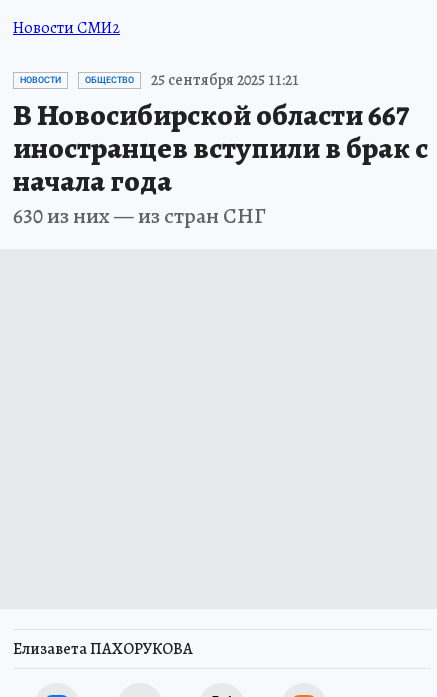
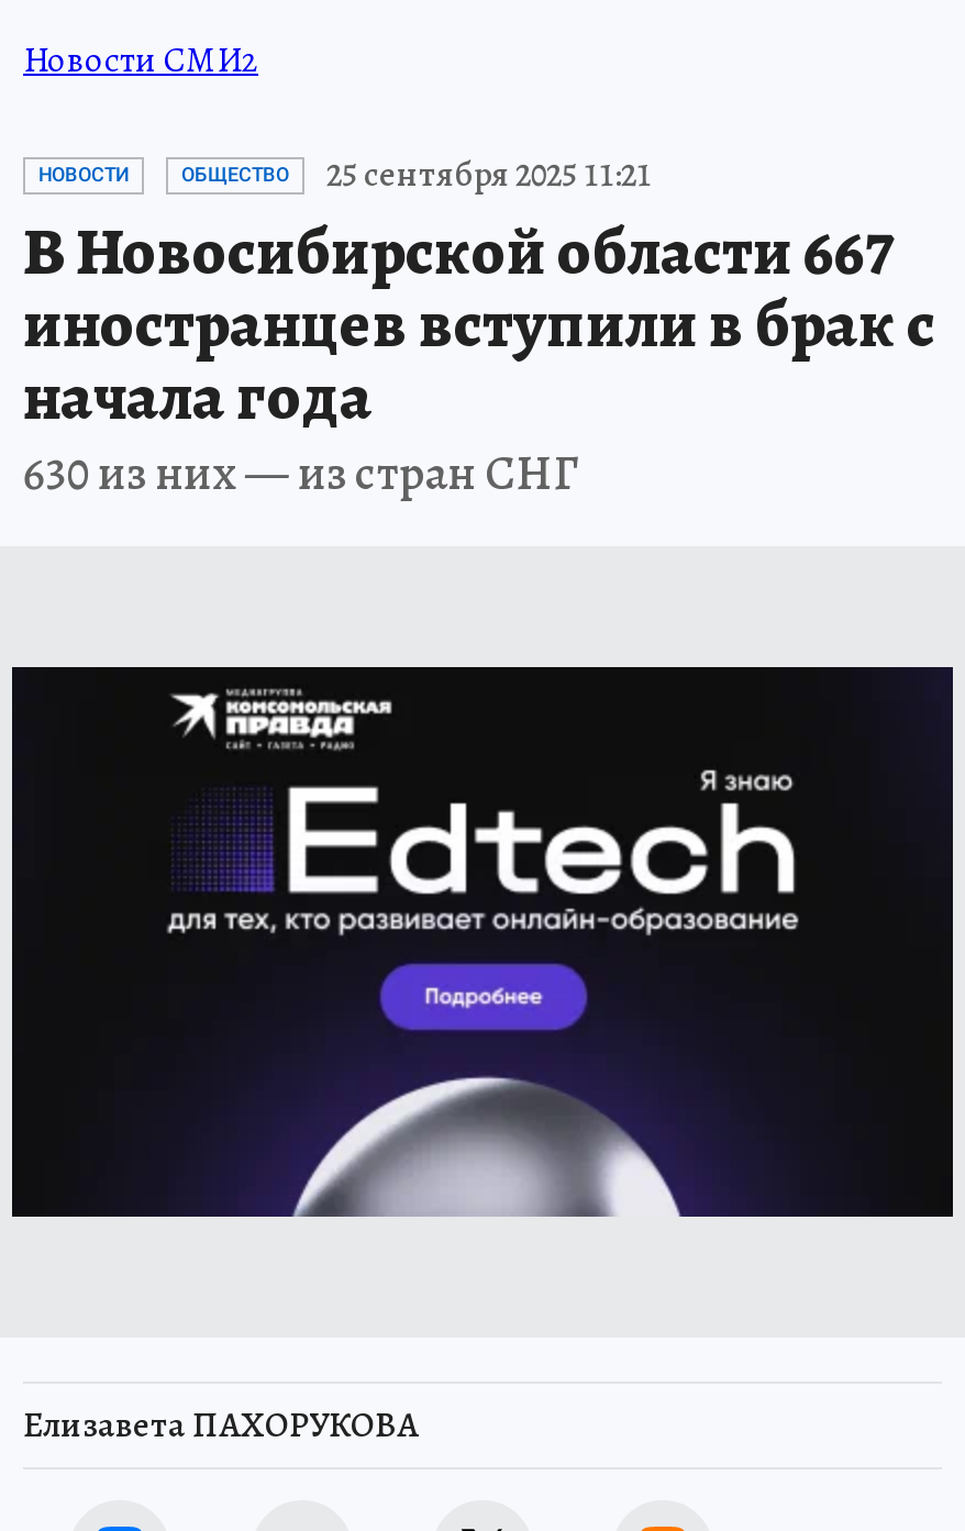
none -> [10,665,955,1219] [image]

